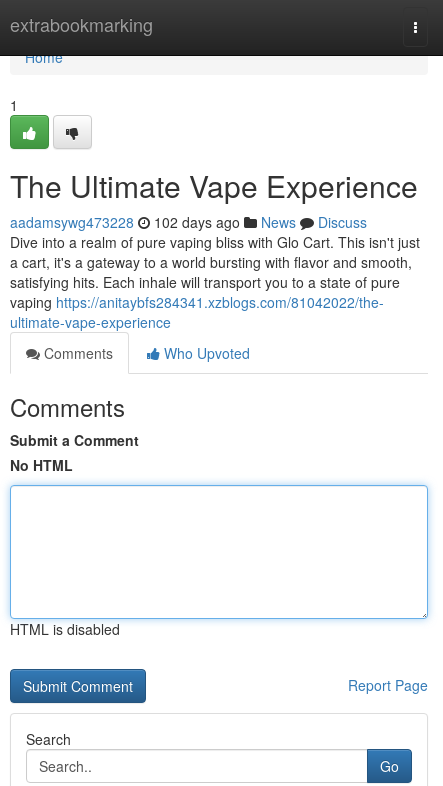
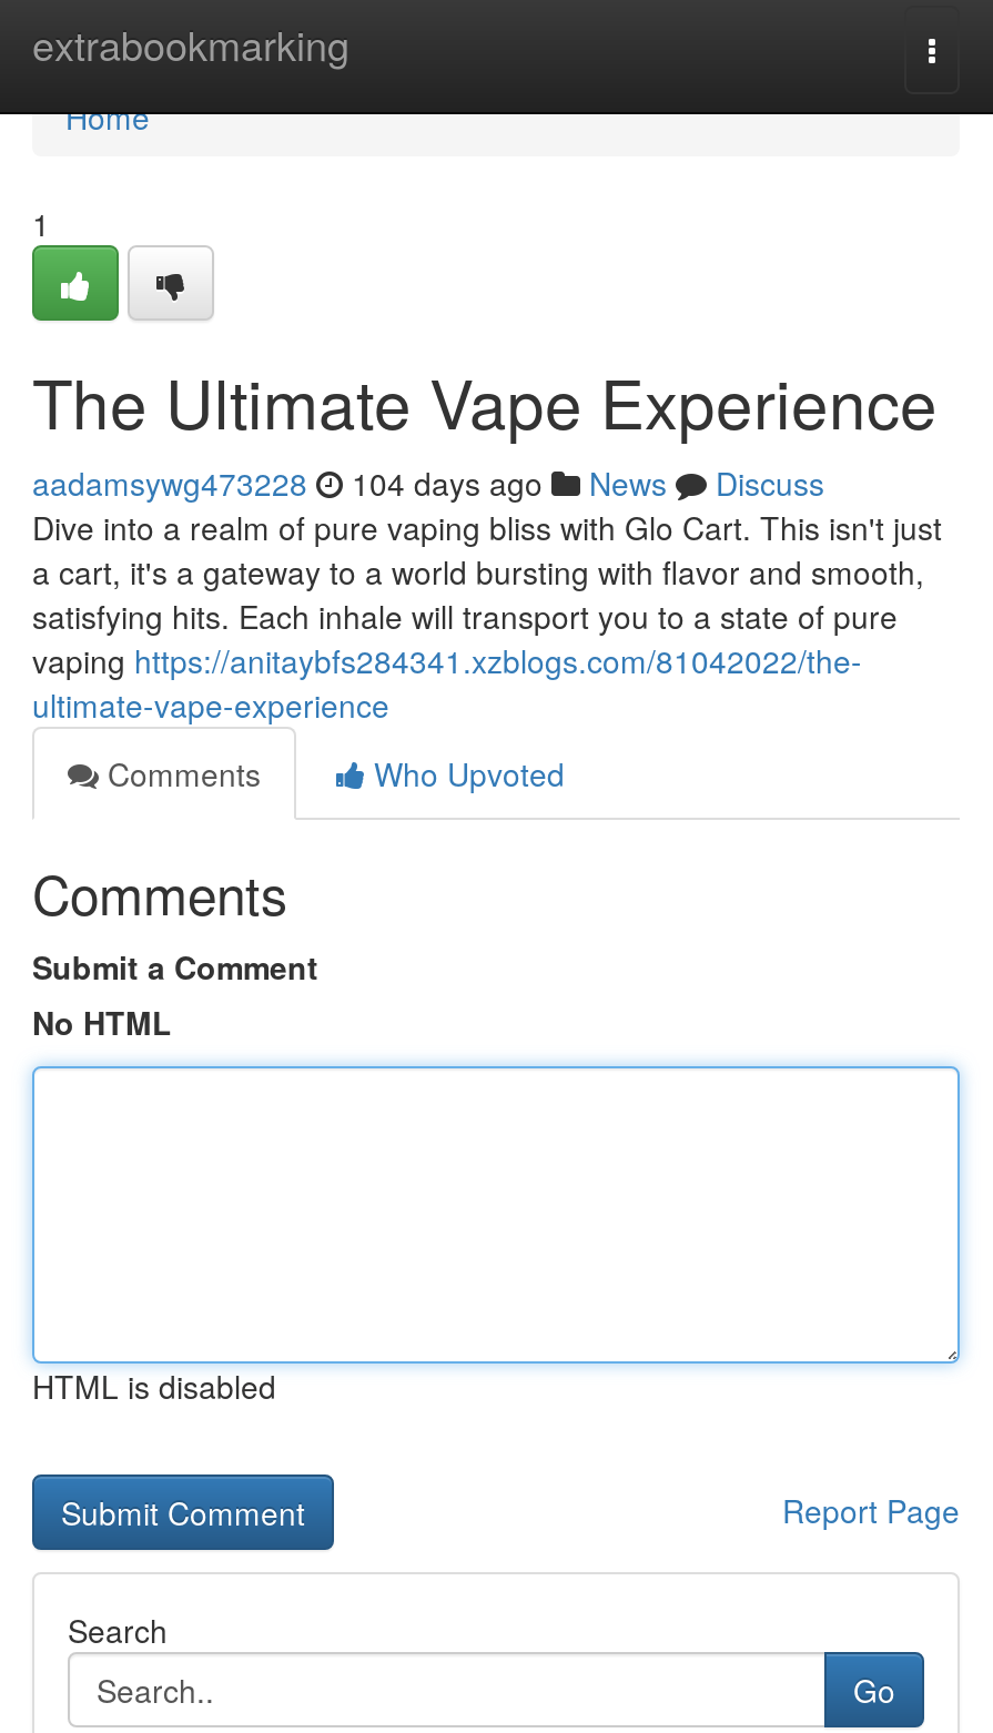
[10,212,367,232] aadamsywg473228 102 days ago News Discuss -> [32,460,824,505] aadamsywg473228 104 days ago News Discuss

